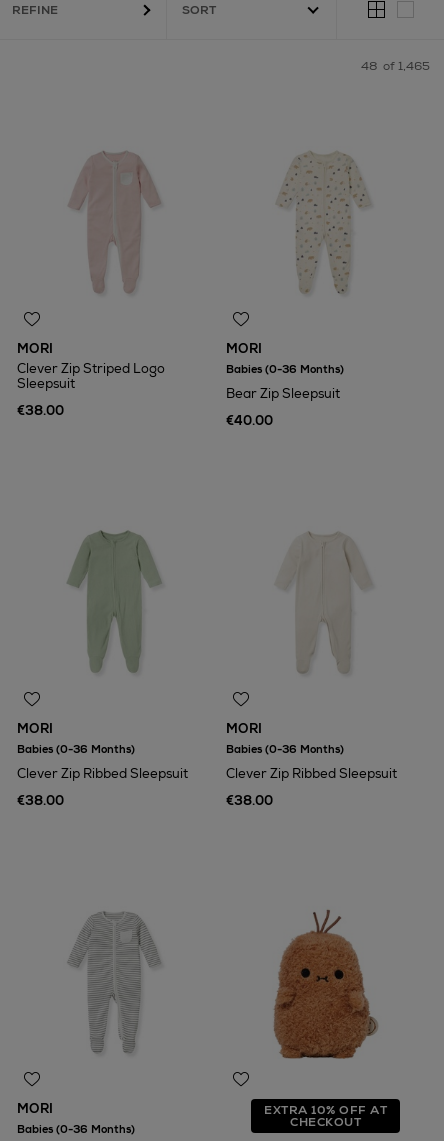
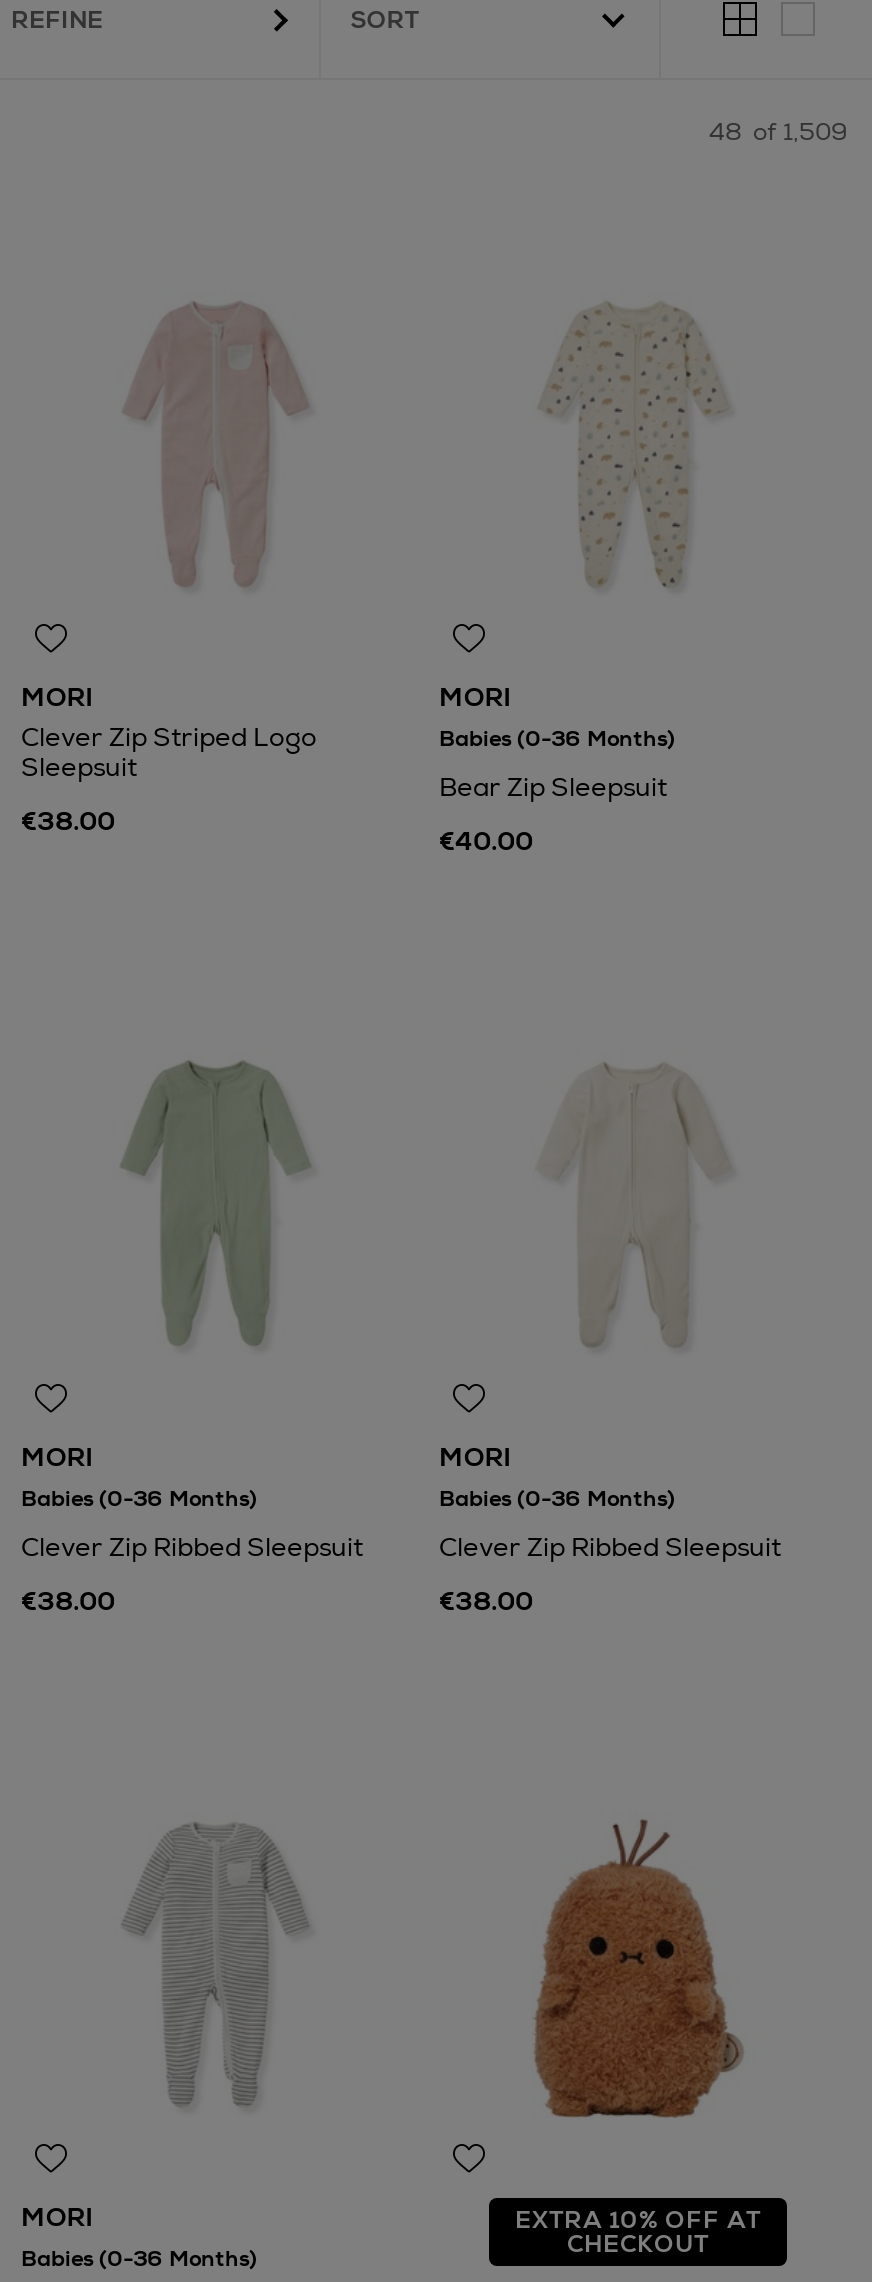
[361,58,430,74] 48 of 1,465 -> [709,116,847,148] 48 of 1,509

